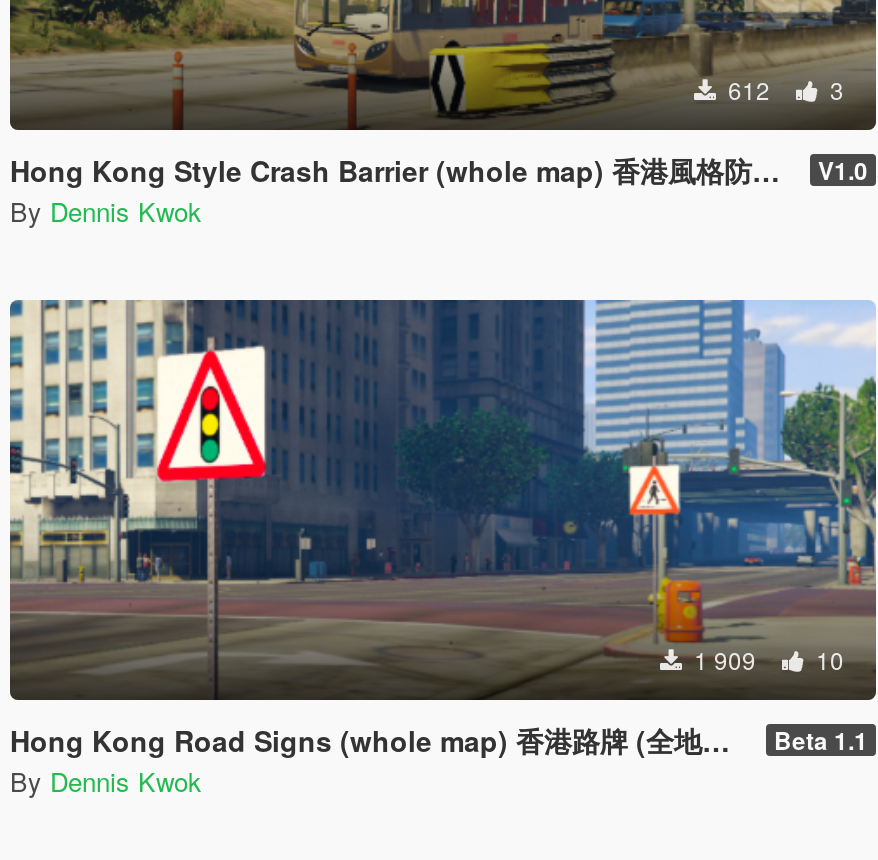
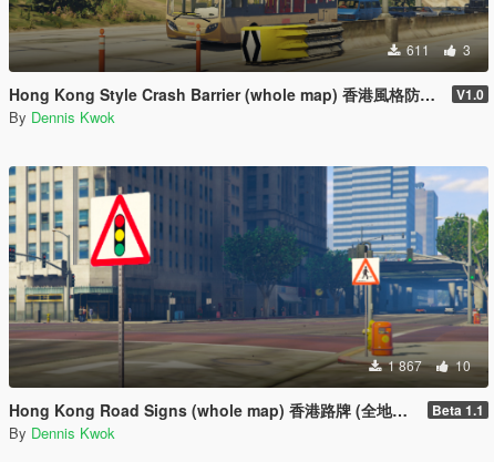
[722,72,844,106] 612 3 -> [403,40,471,59] 611 3
[688,642,762,676] 1 909 -> [384,356,425,374] 1 867

